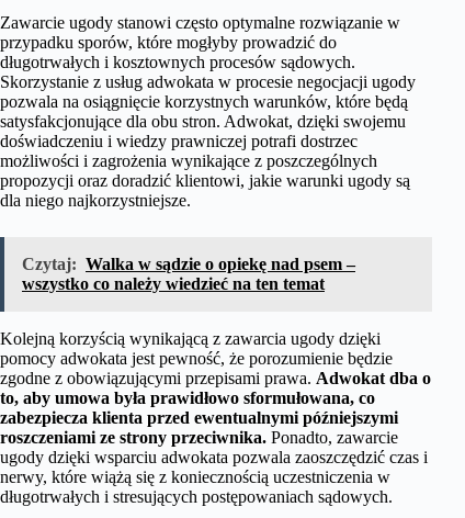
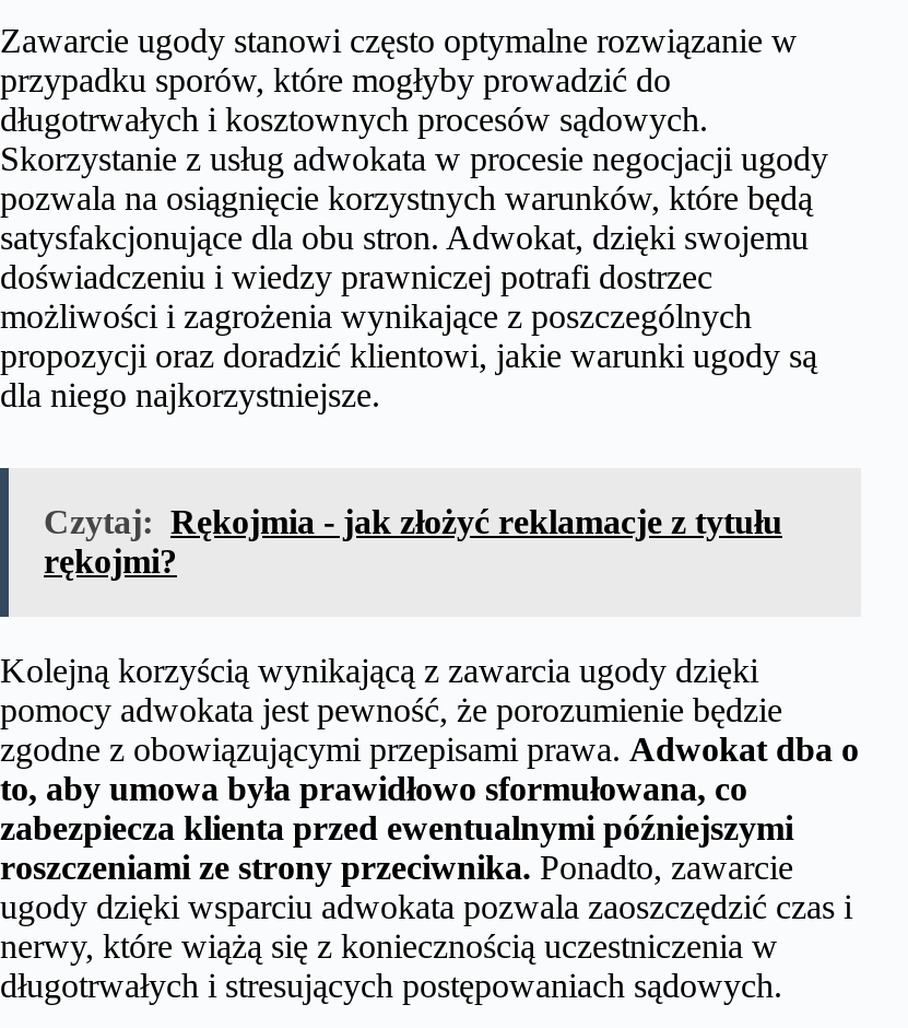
[22,254,355,293] Czytaj: Walka w sądzie o opiekę nad psem – | wszystko co należy wiedzieć na ten temat -> [44,502,782,579] Czytaj: Rękojmia - jak złożyć reklamacje z tytułu | rękojmi?

